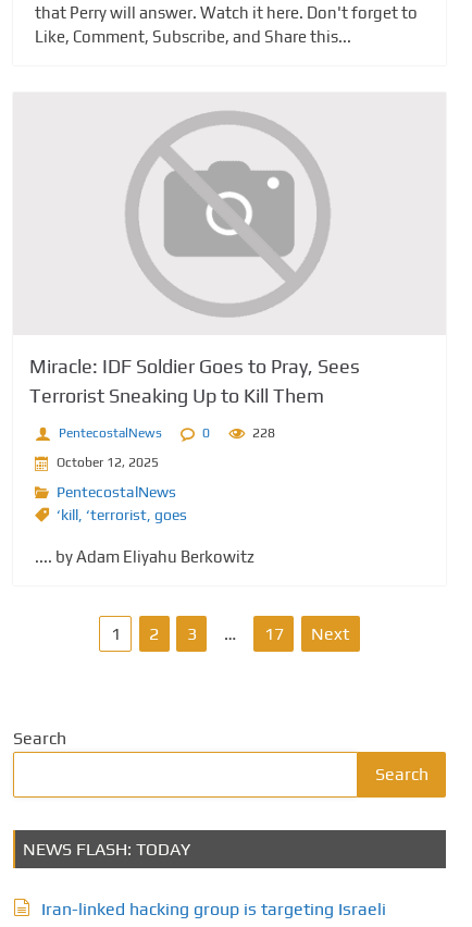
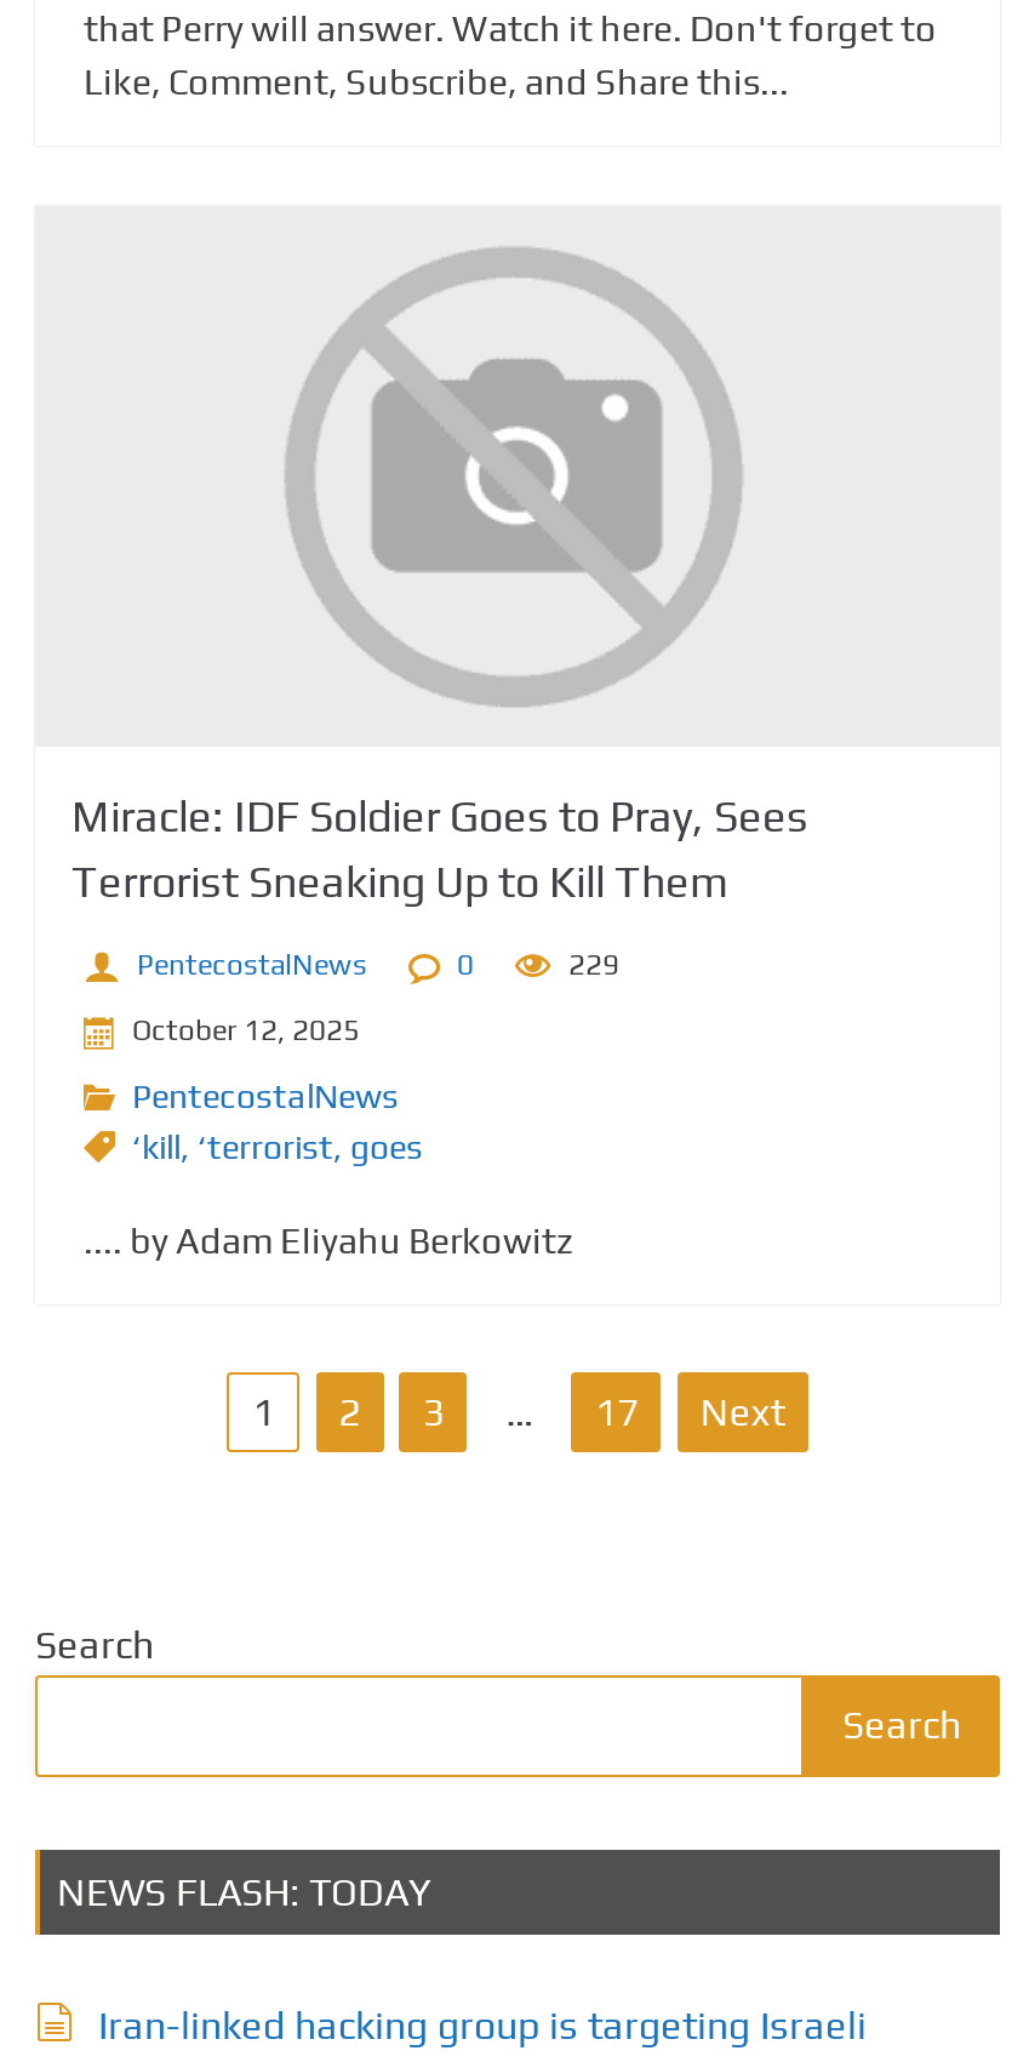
[252,426,275,441] 228 -> [568,948,619,982] 229

